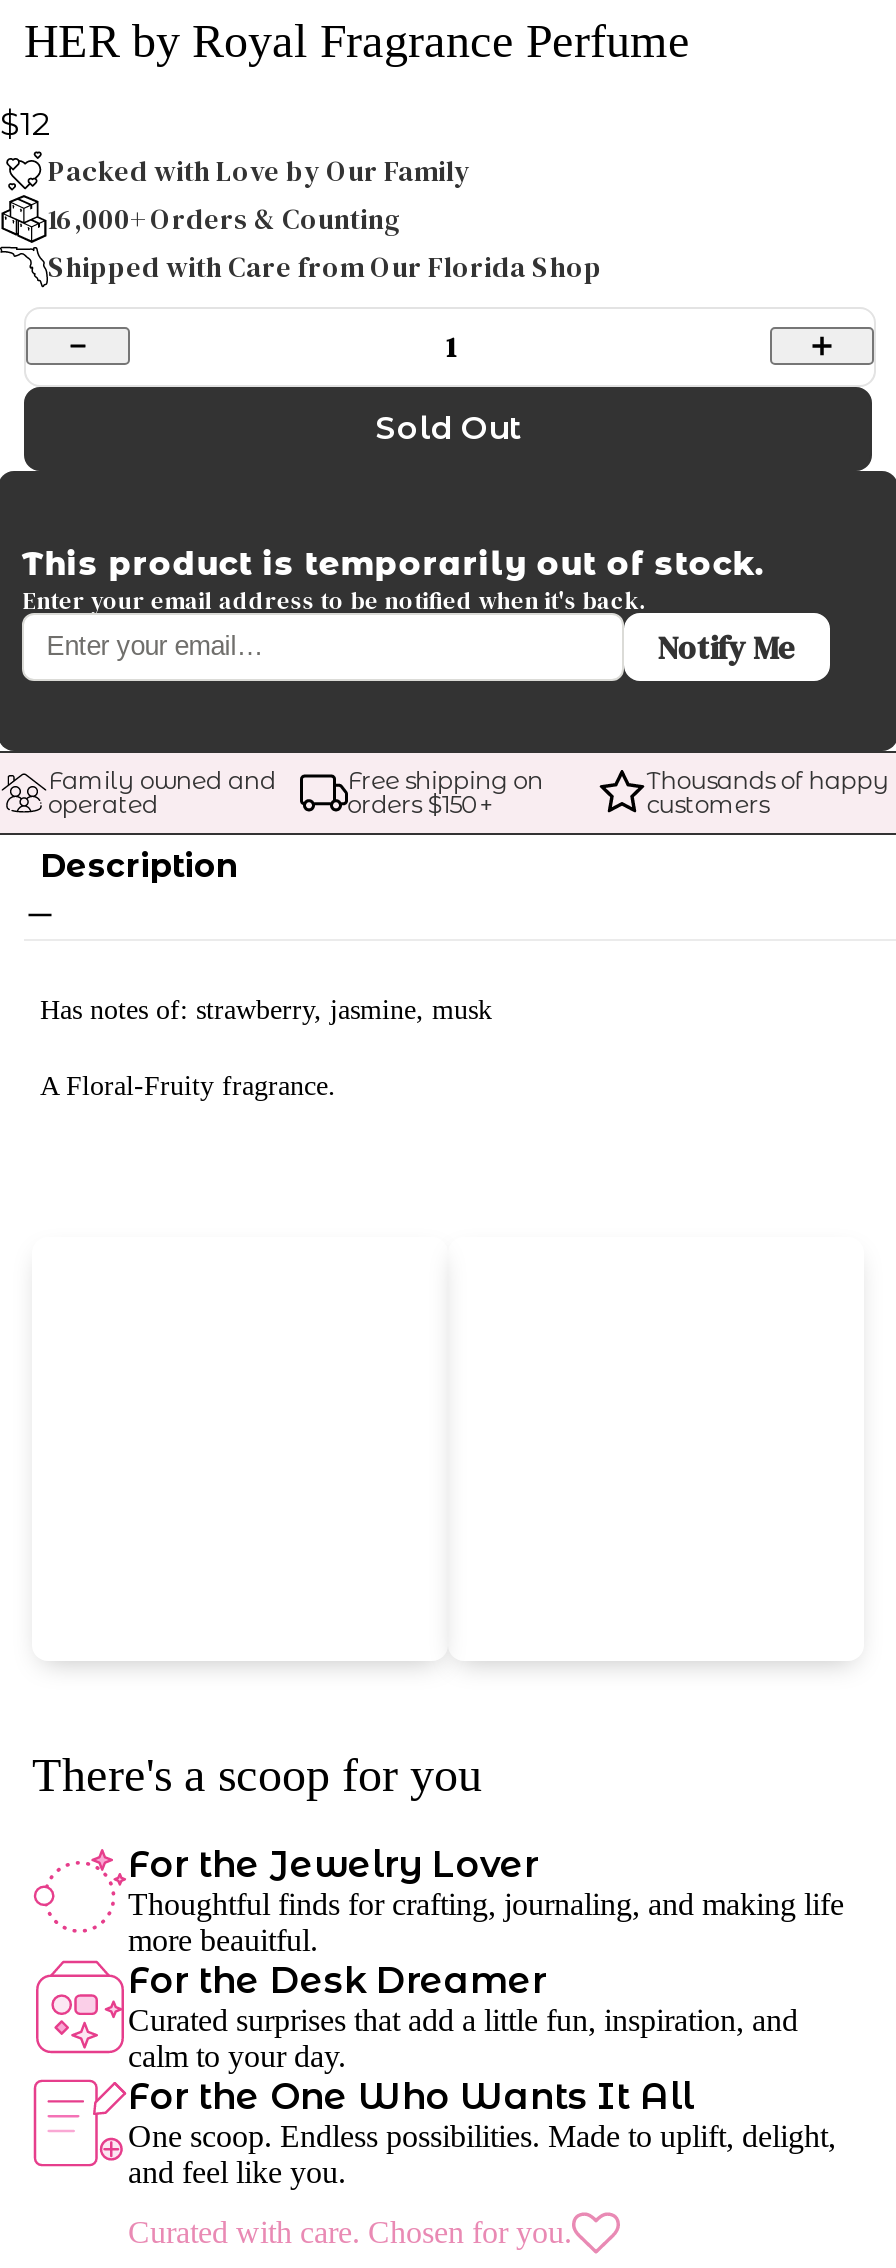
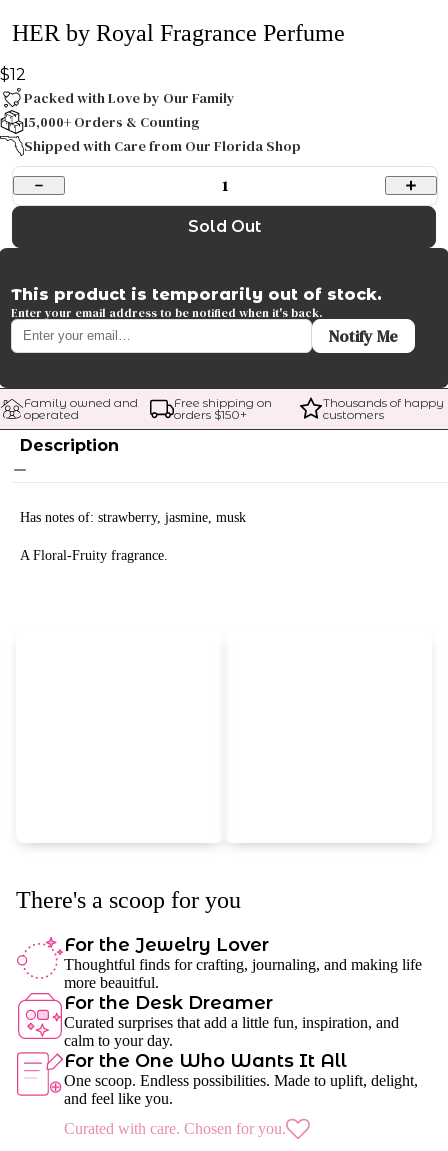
[48,198,400,238] 16,000+ Orders & Counting -> [24,111,199,131] 15,000+ Orders & Counting

